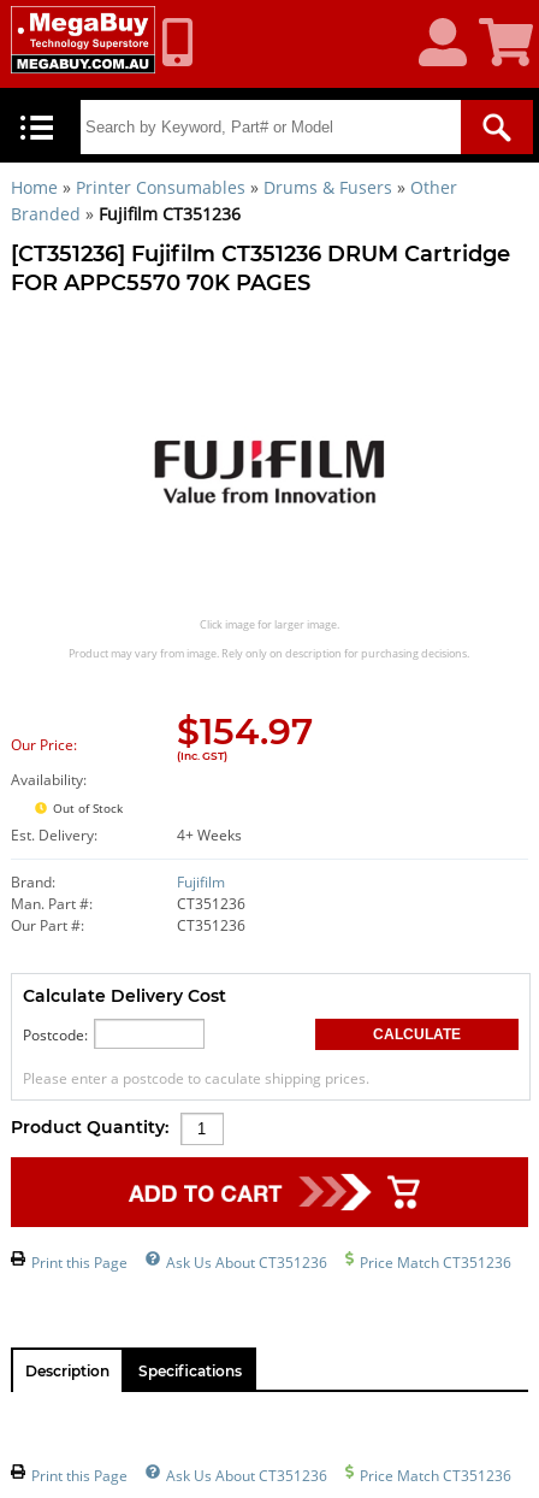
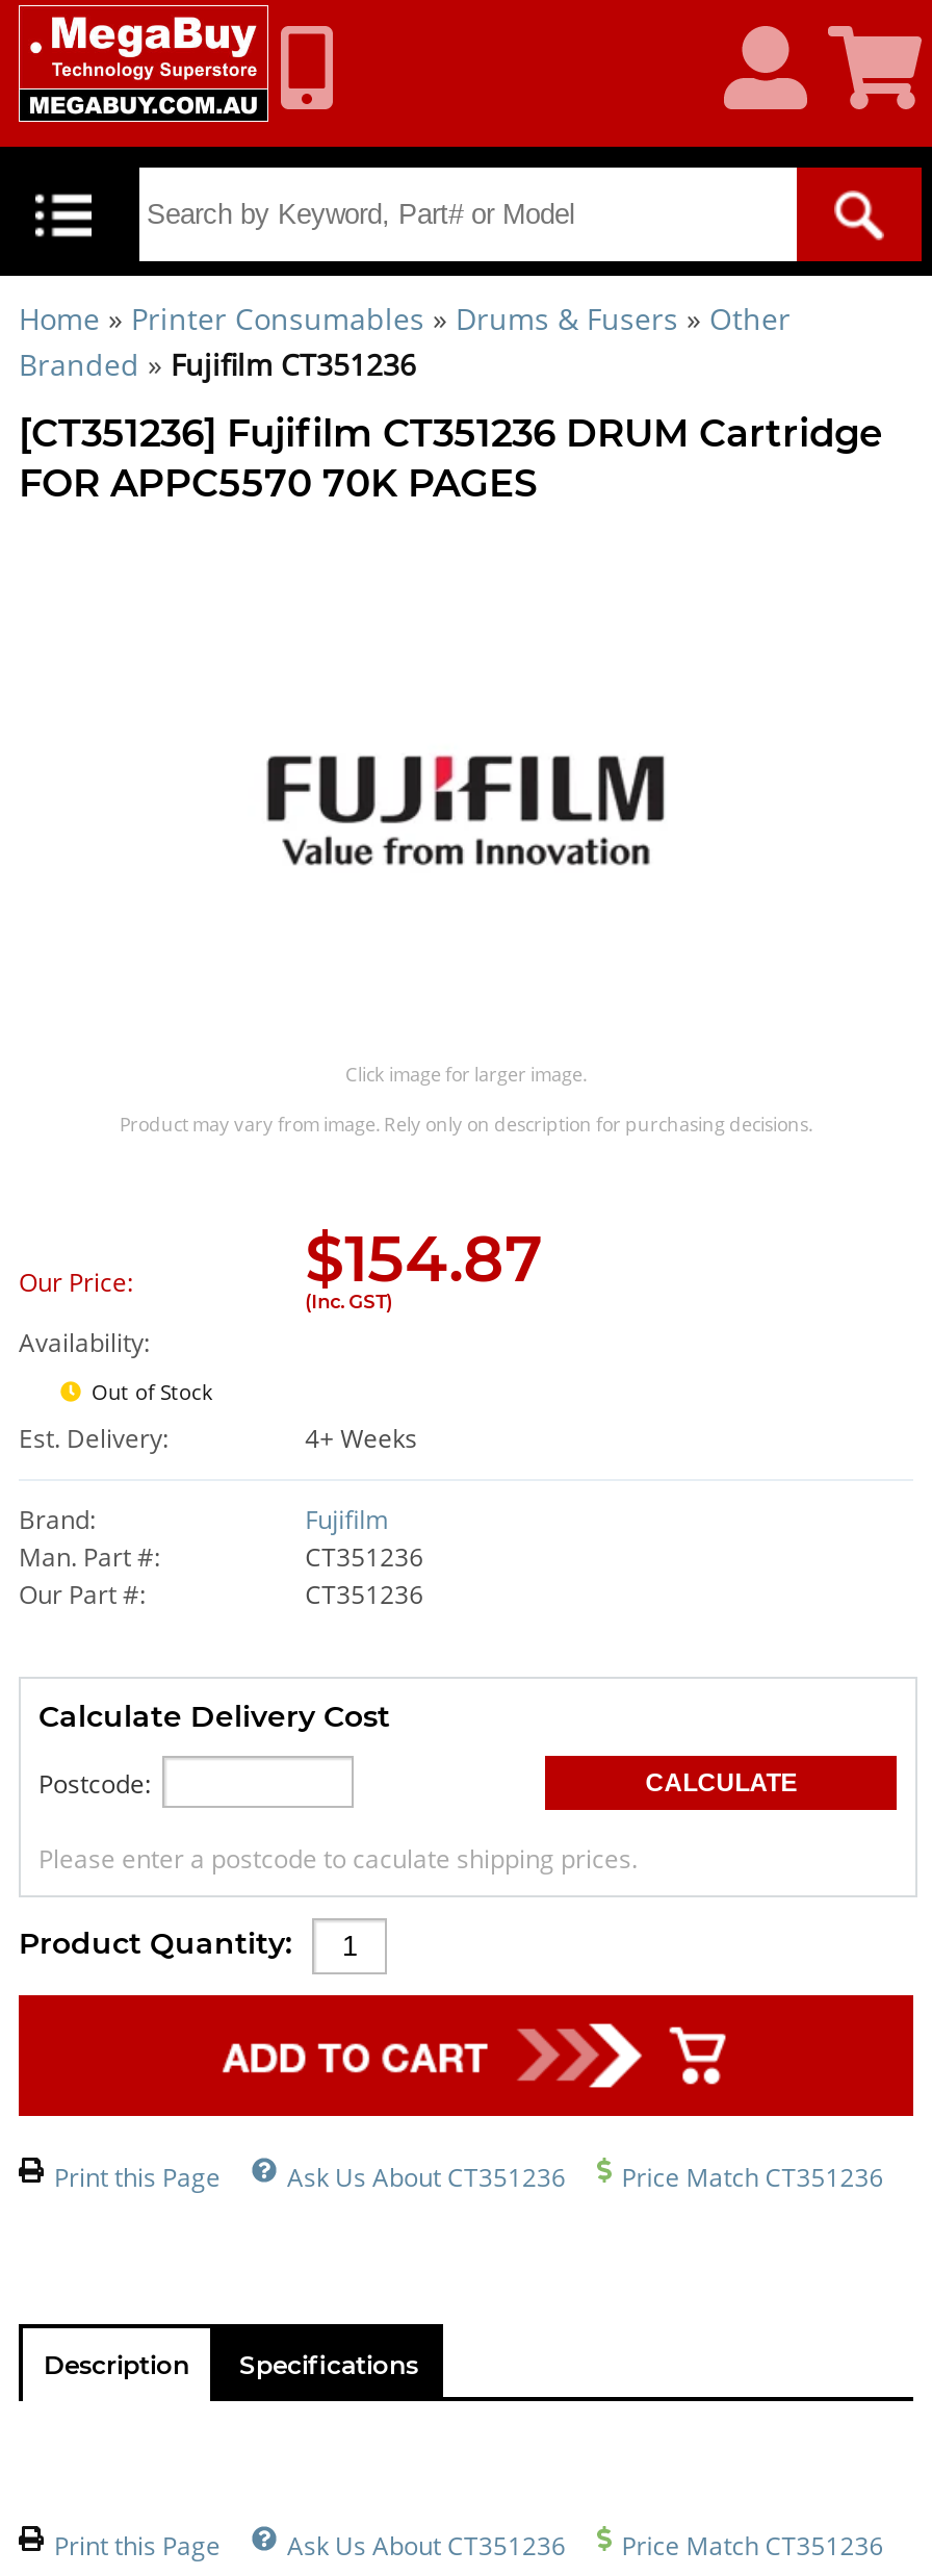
[176,709,312,754] $154.97 -> [305,1221,542,1298] $154.87

